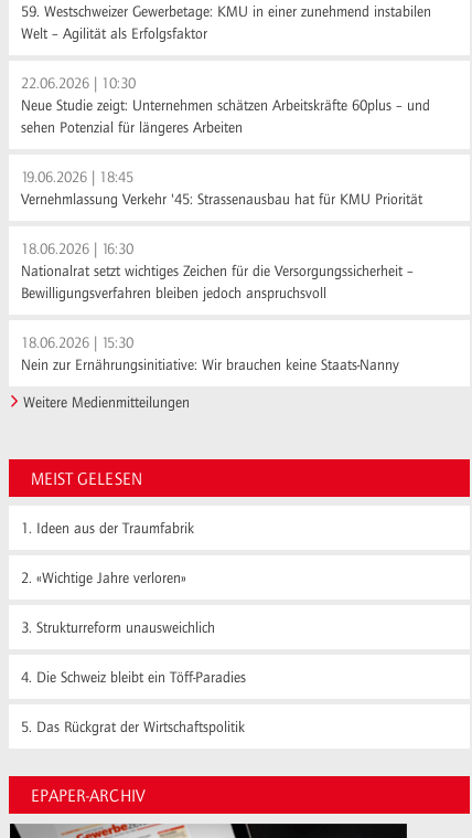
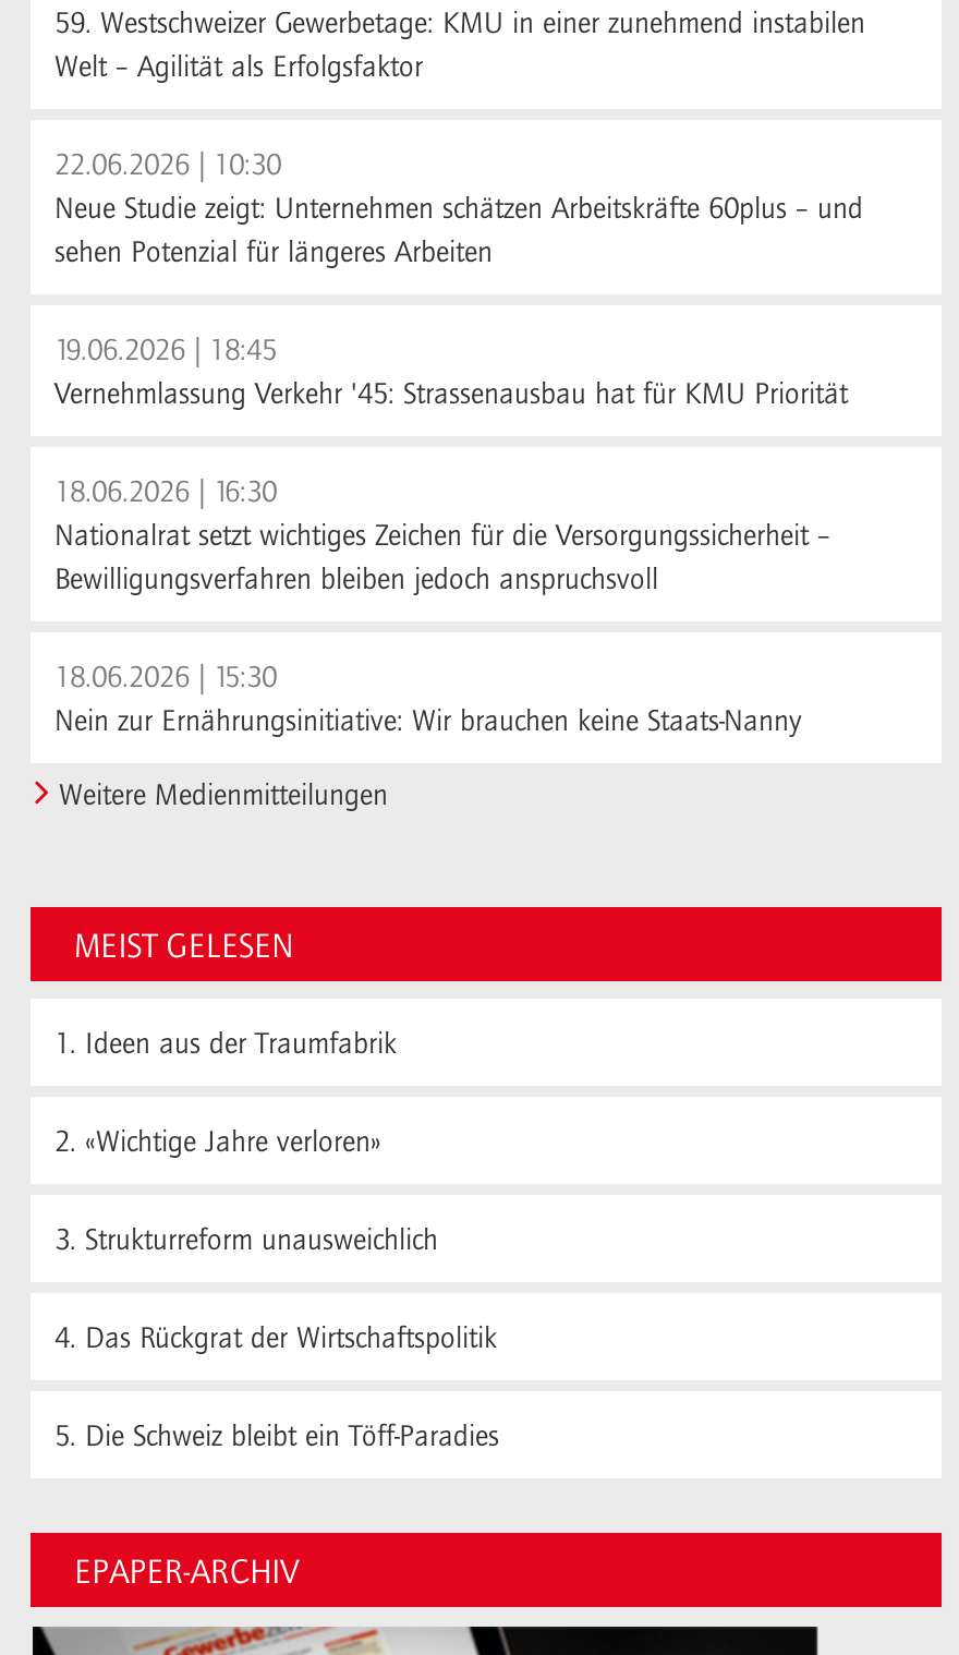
[21,670,246,685] 4. Die Schweiz bleibt ein Töff-Paradies -> [54,1323,497,1354] 4. Das Rückgrat der Wirtschaftspolitik
[21,720,245,735] 5. Das Rückgrat der Wirtschaftspolitik -> [54,1421,499,1452] 5. Die Schweiz bleibt ein Töff-Paradies

